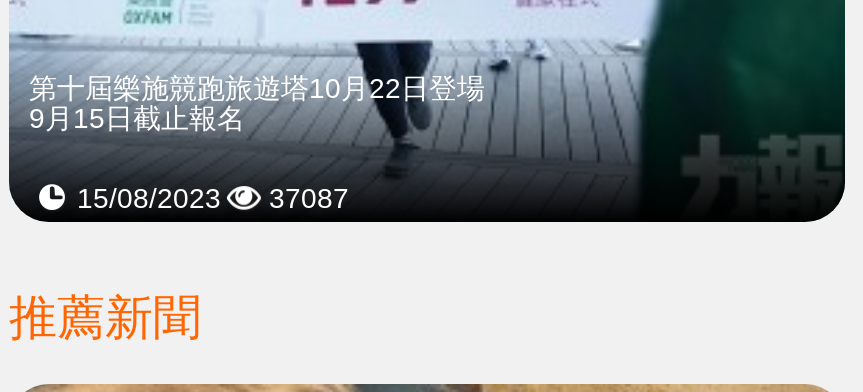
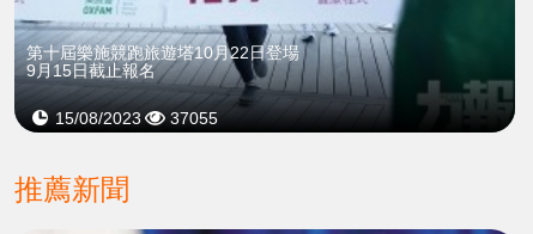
[77,181,349,213] 15/08/2023 37087 -> [55,108,218,127] 15/08/2023 37055

